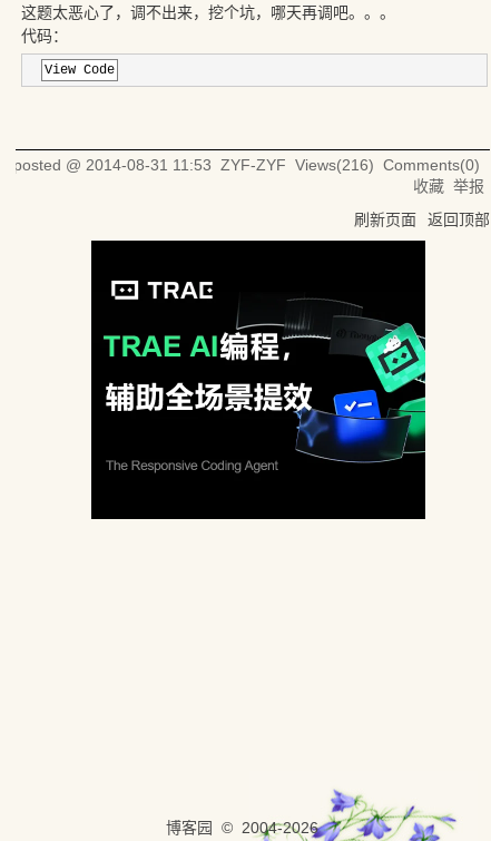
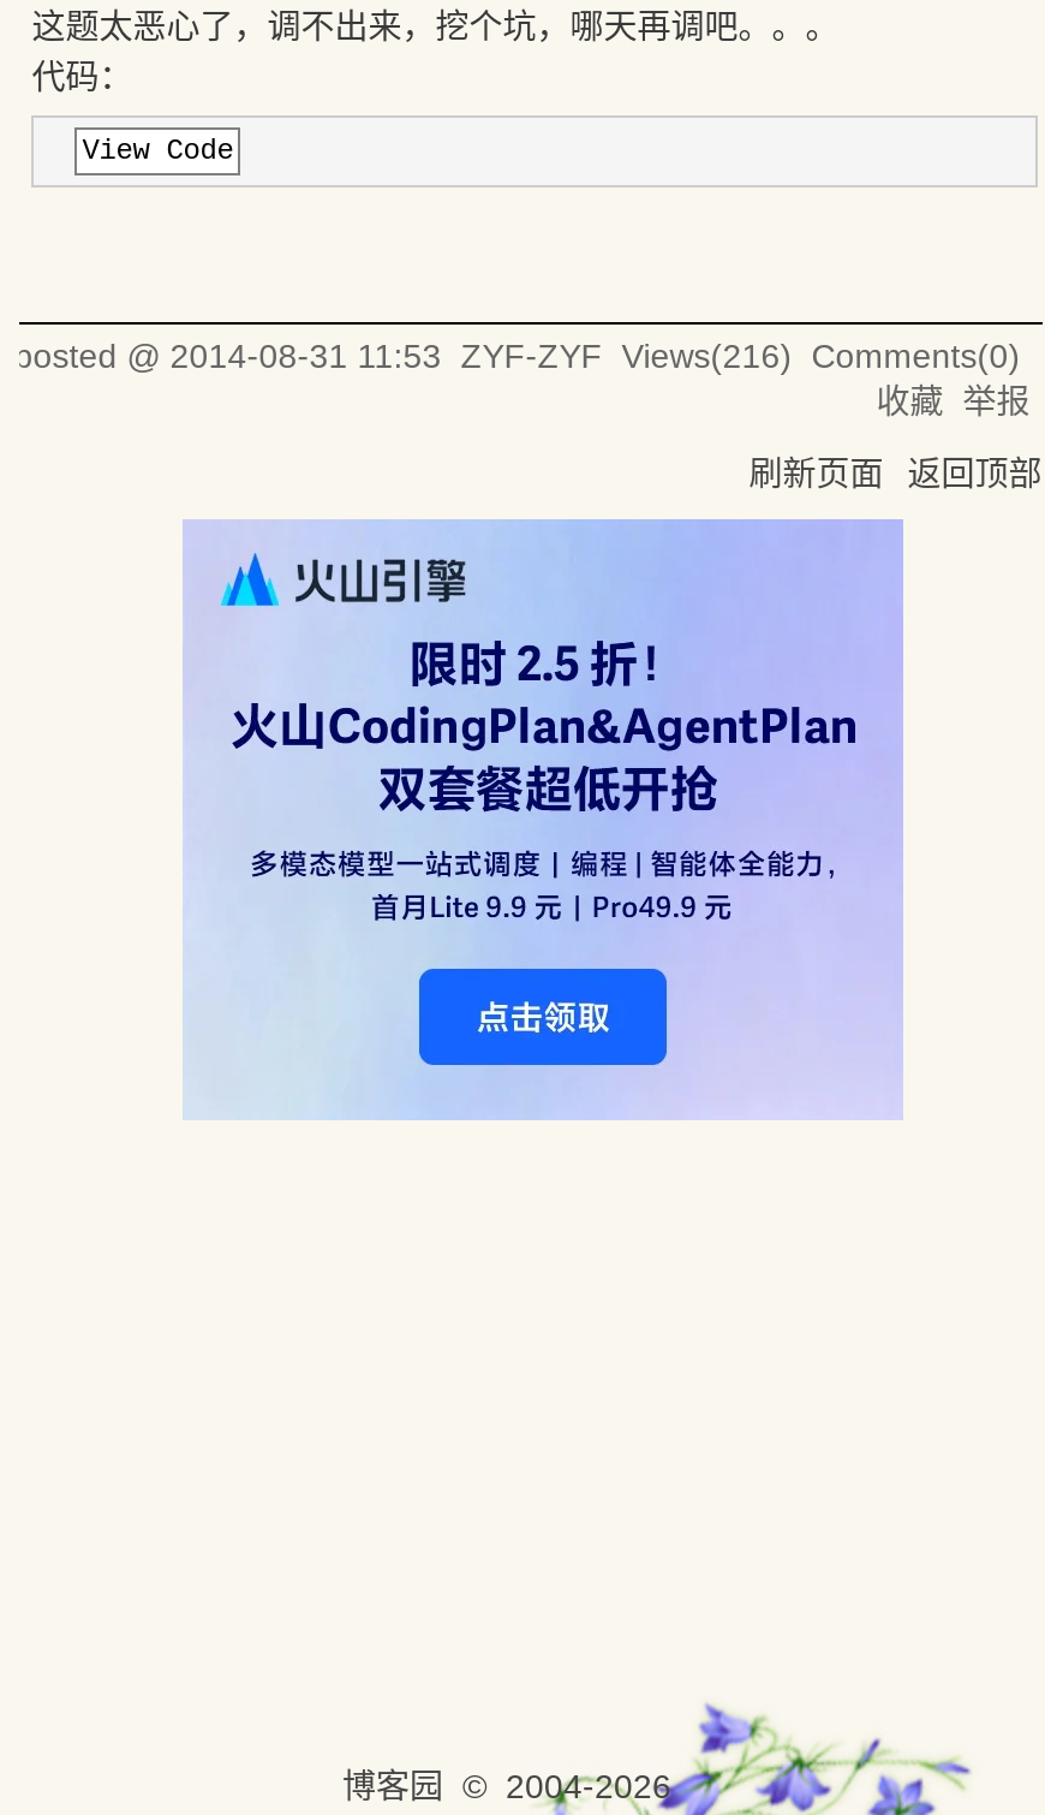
[90,239,426,520] [image] -> [183,519,903,1120] [image]

